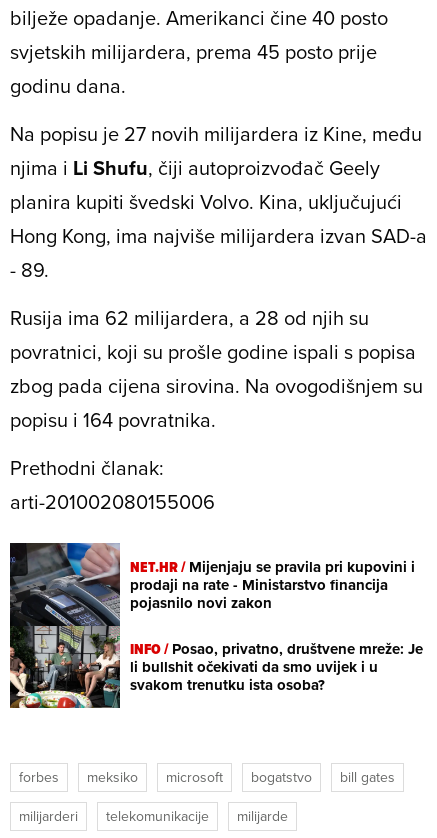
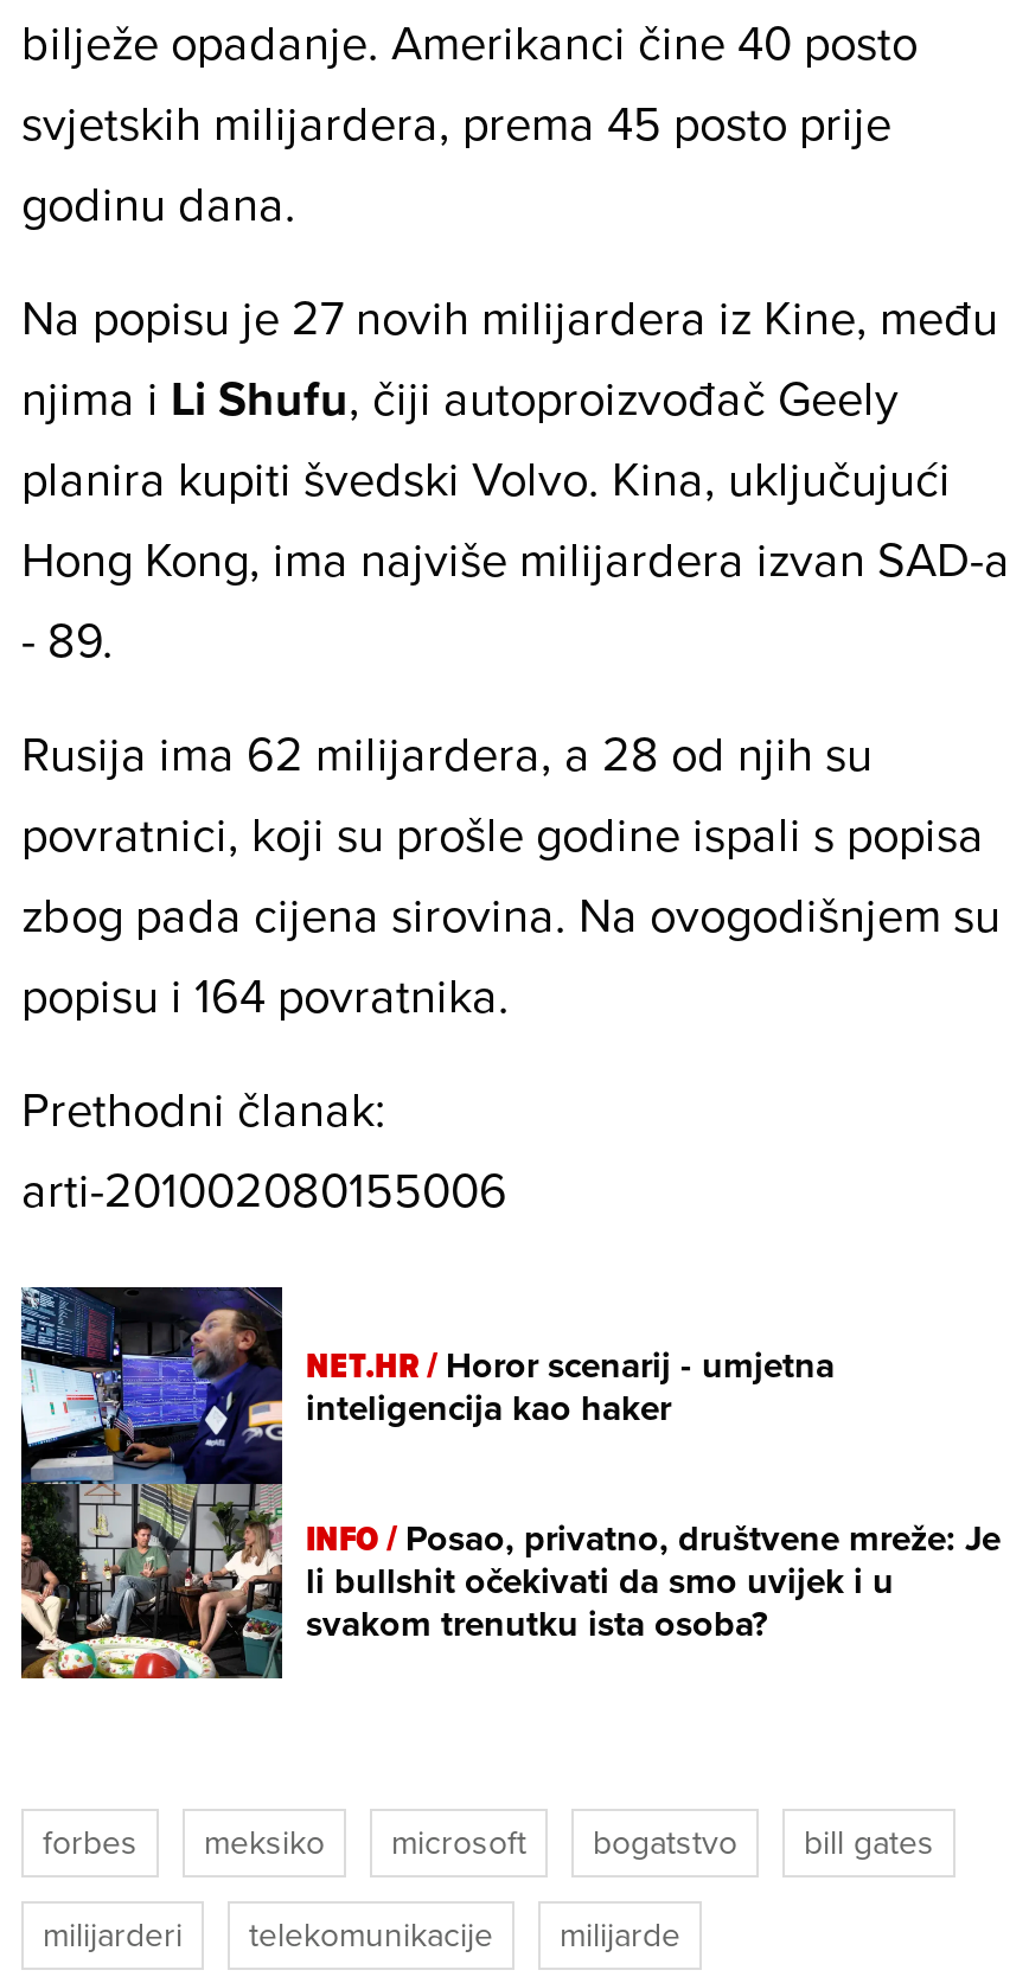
[9,542,415,627] [image] | NET.HR / Mijenjaju se pravila pri kupovini i | prodaji na rate - Ministarstvo financija | pojasnilo novi zakon -> [19,1285,835,1486] [image] | NET.HR / Horor scenarij - umjetna | inteligencija kao haker

